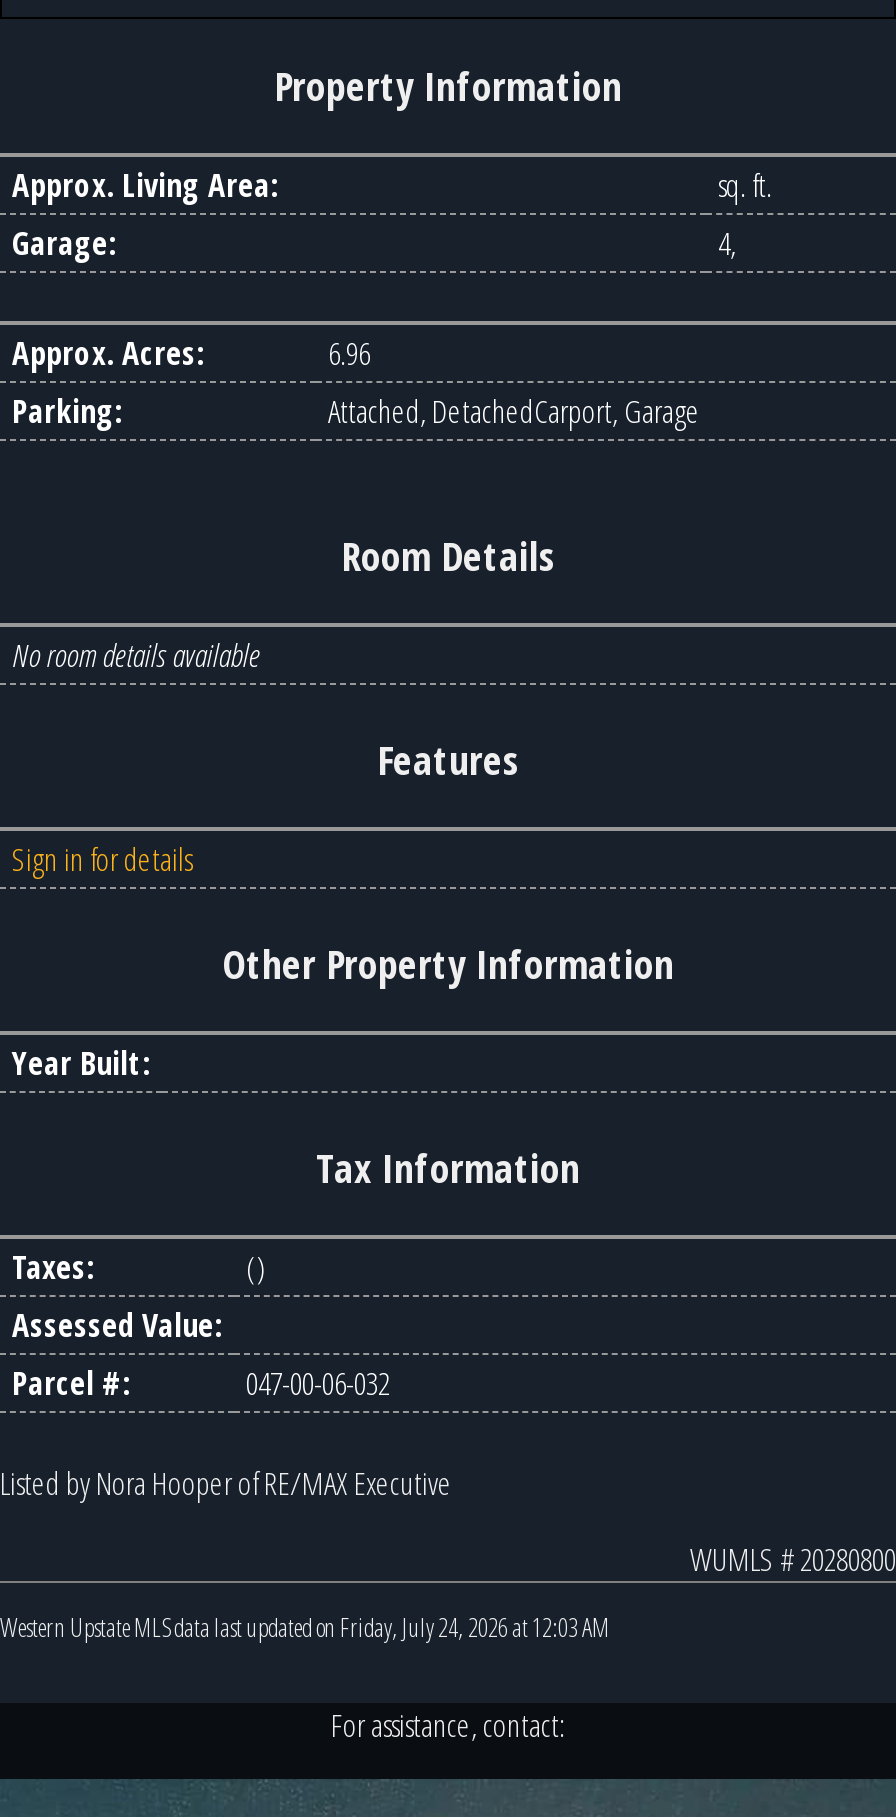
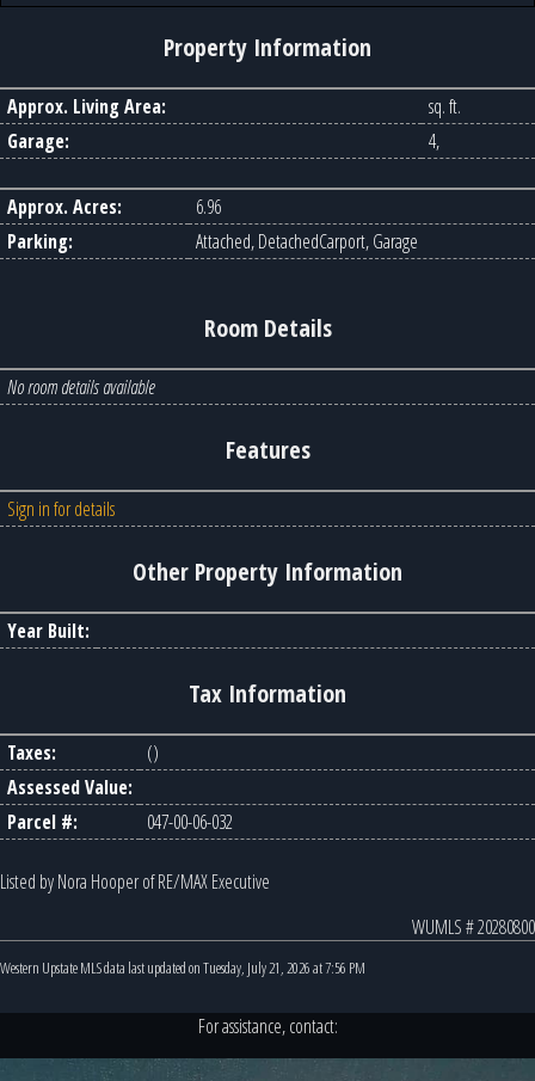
[0,1609,610,1645] Western Upstate MLS data last updated on Friday, July 24, 2026 at 12:03 AM -> [0,957,365,978] Western Upstate MLS data last updated on Tuesday, July 21, 2026 at 7:56 PM

